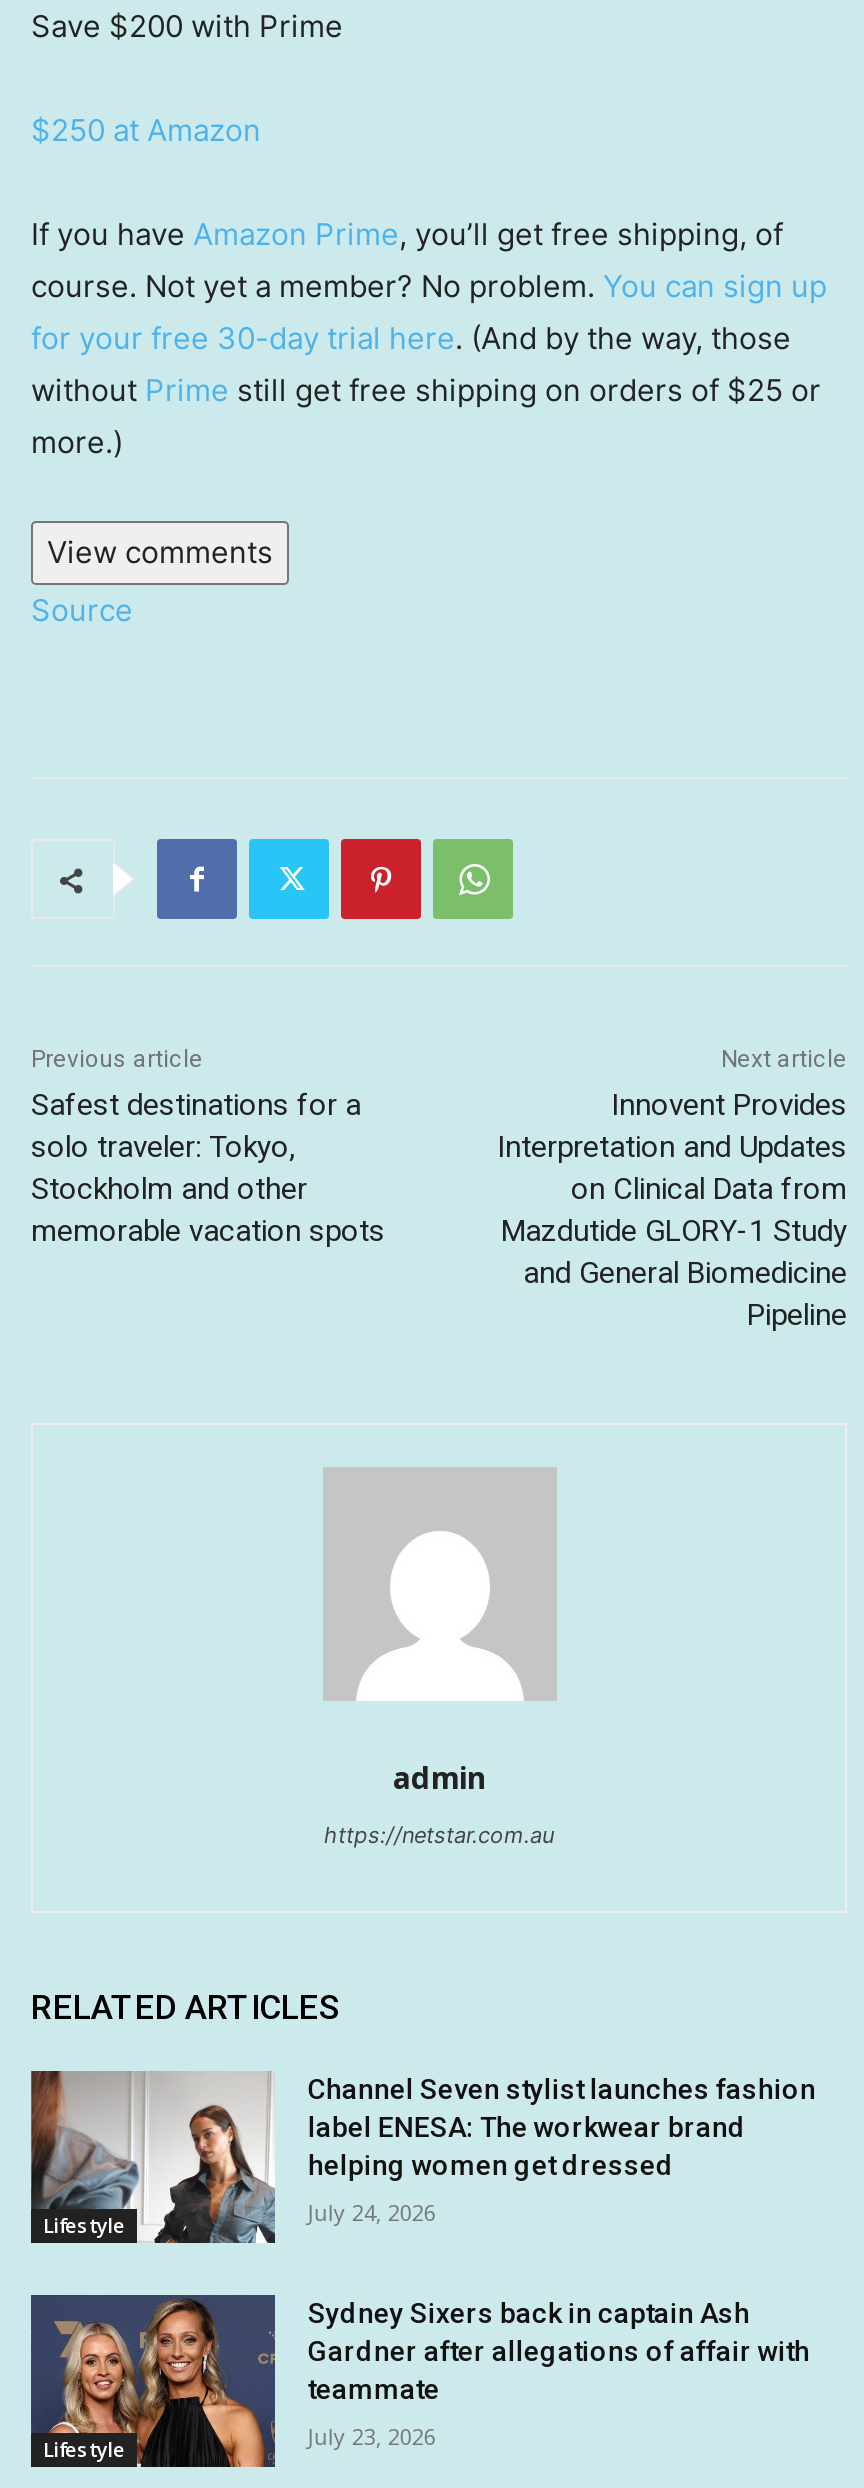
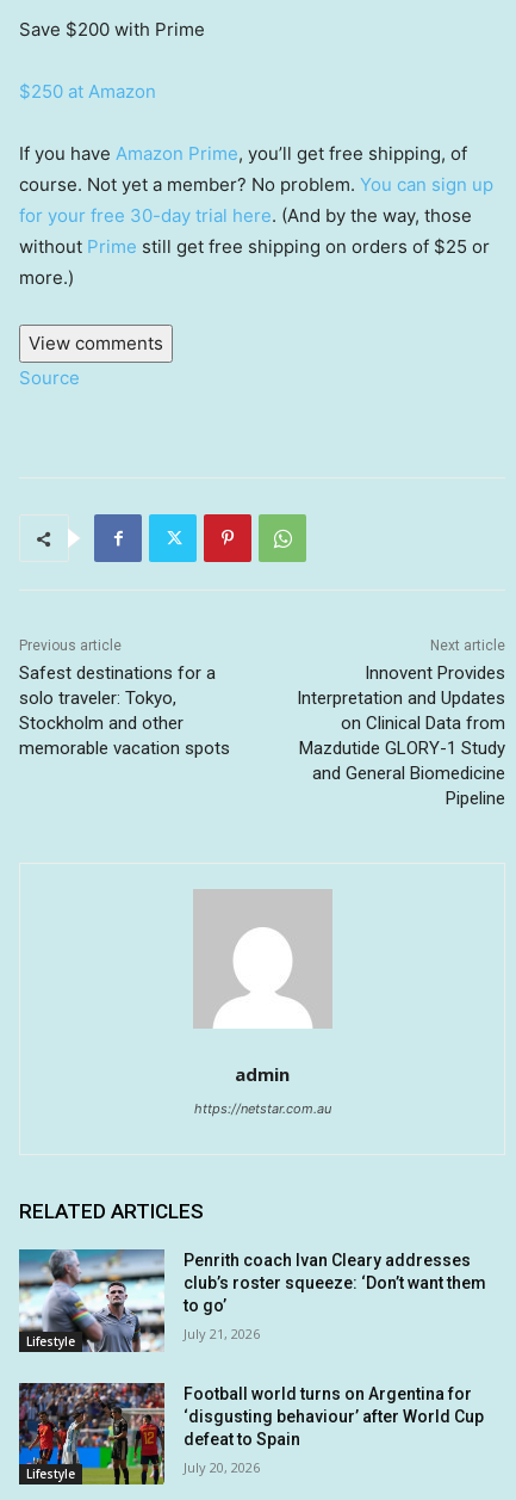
[29,2068,816,2246] [image] | Channel Seven stylist launches fashion | label ENESA: The workwear brand | helping women get dressed -> [18,1248,487,1353] [image] | Penrith coach Ivan Cleary addresses | club’s roster squeeze: ‘Don’t want them | to go’
[308,2198,436,2228] July 24, 2026 -> [184,1325,260,1343] July 21, 2026
[29,2294,810,2470] [image] | Sydney Sixers back in captain Ash | Gardner after allegations of affair with | teammate -> [18,1382,484,1486] [image] | Football world turns on Argentina for | ‘disgusting behaviour’ after World Cup | defeat to Spain
[308,2422,436,2452] July 23, 2026 -> [184,1458,260,1476] July 20, 2026

